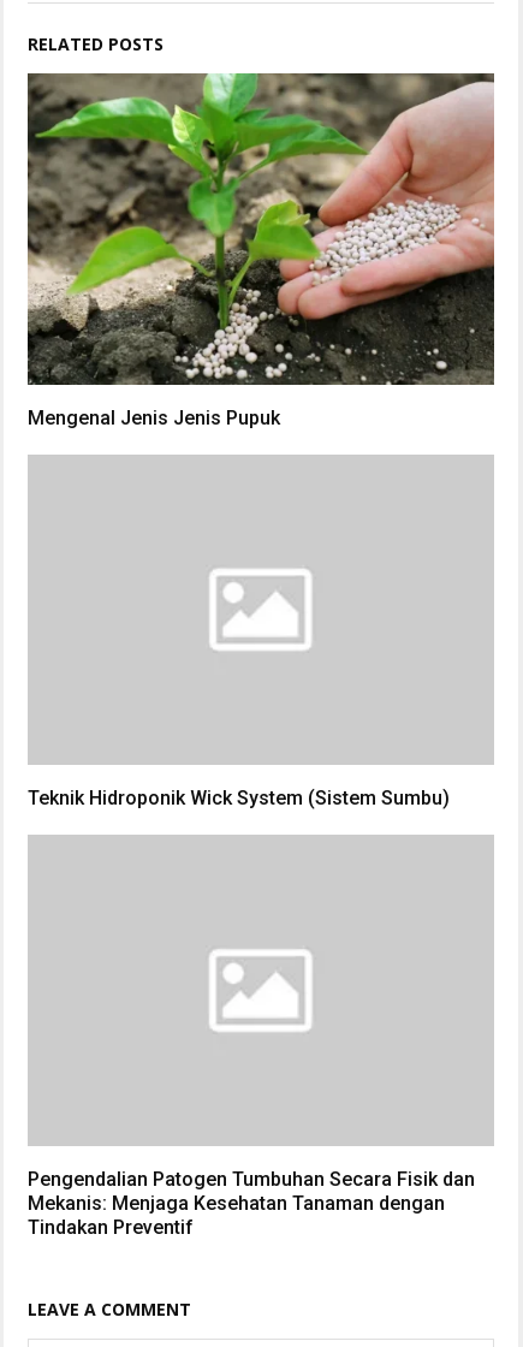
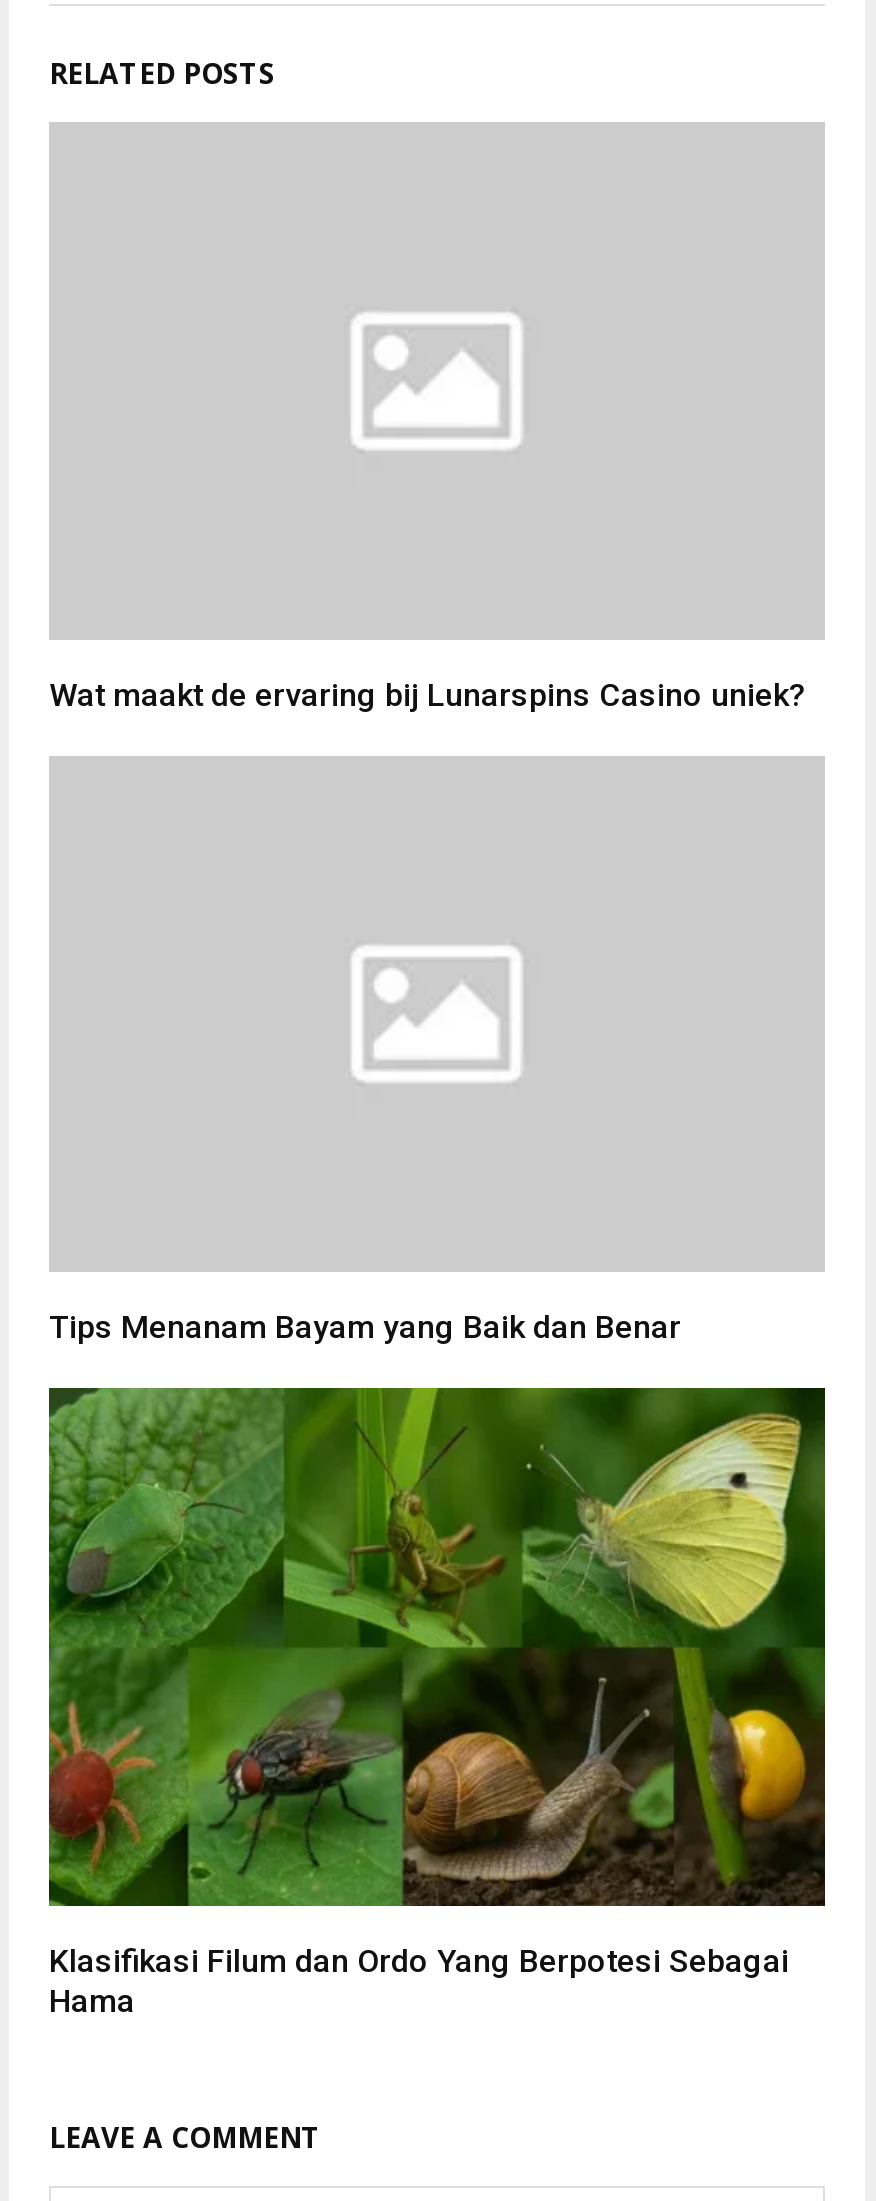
none -> [47,1388,827,1906] [image]
[26,72,495,385] [image] -> none
[28,406,280,429] Mengenal Jenis Jenis Pupuk -> [49,675,805,713] Wat maakt de ervaring bij Lunarspins Casino uniek?
[28,787,450,810] Teknik Hidroponik Wick System (Sistem Sumbu) -> [49,1309,681,1347] Tips Menanam Bayam yang Baik dan Benar
[28,1168,475,1239] Pengendalian Patogen Tumbuhan Secara Fisik dan | Mekanis: Menjaga Kesehatan Tanaman dengan | Tindakan Preventif -> [49,1942,789,2020] Klasifikasi Filum dan Ordo Yang Berpotesi Sebagai | Hama

